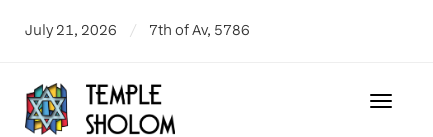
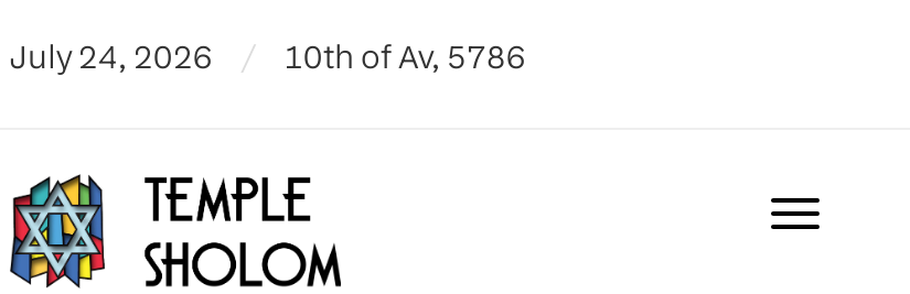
[25,20,136,38] July 21, 2026 / -> [10,35,255,75] July 24, 2026 /
[149,20,250,38] 7th of Av, 5786 -> [283,35,526,75] 10th of Av, 5786

